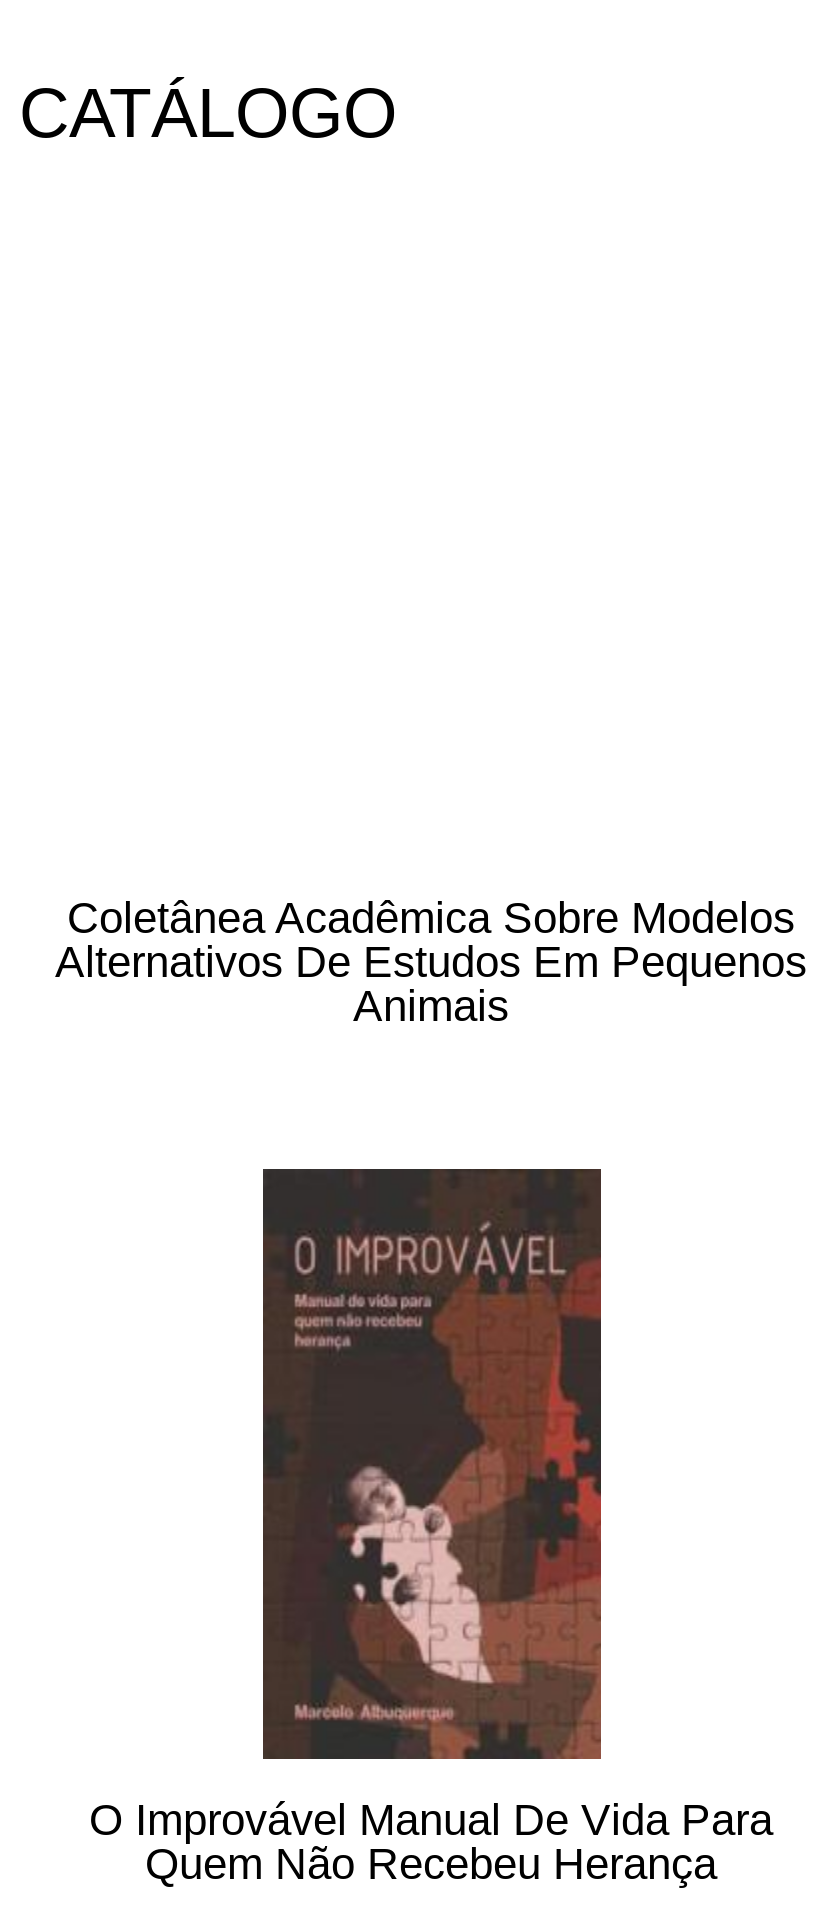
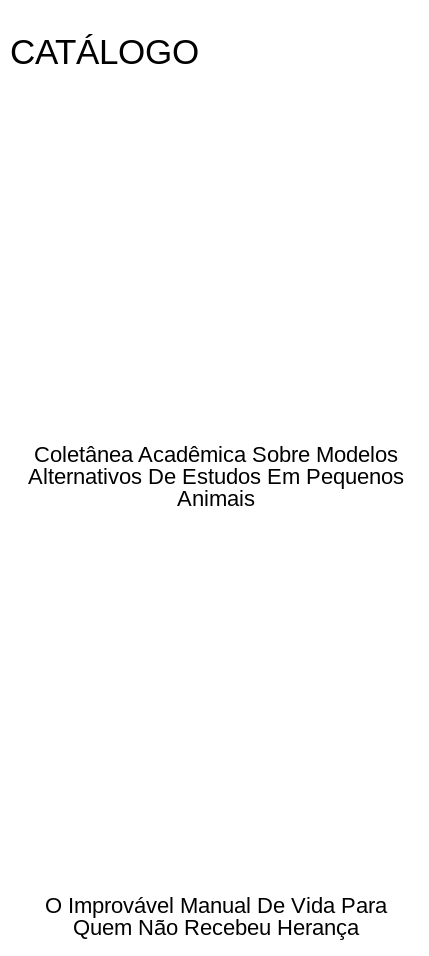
[261,1167,603,1761] [image] -> none

